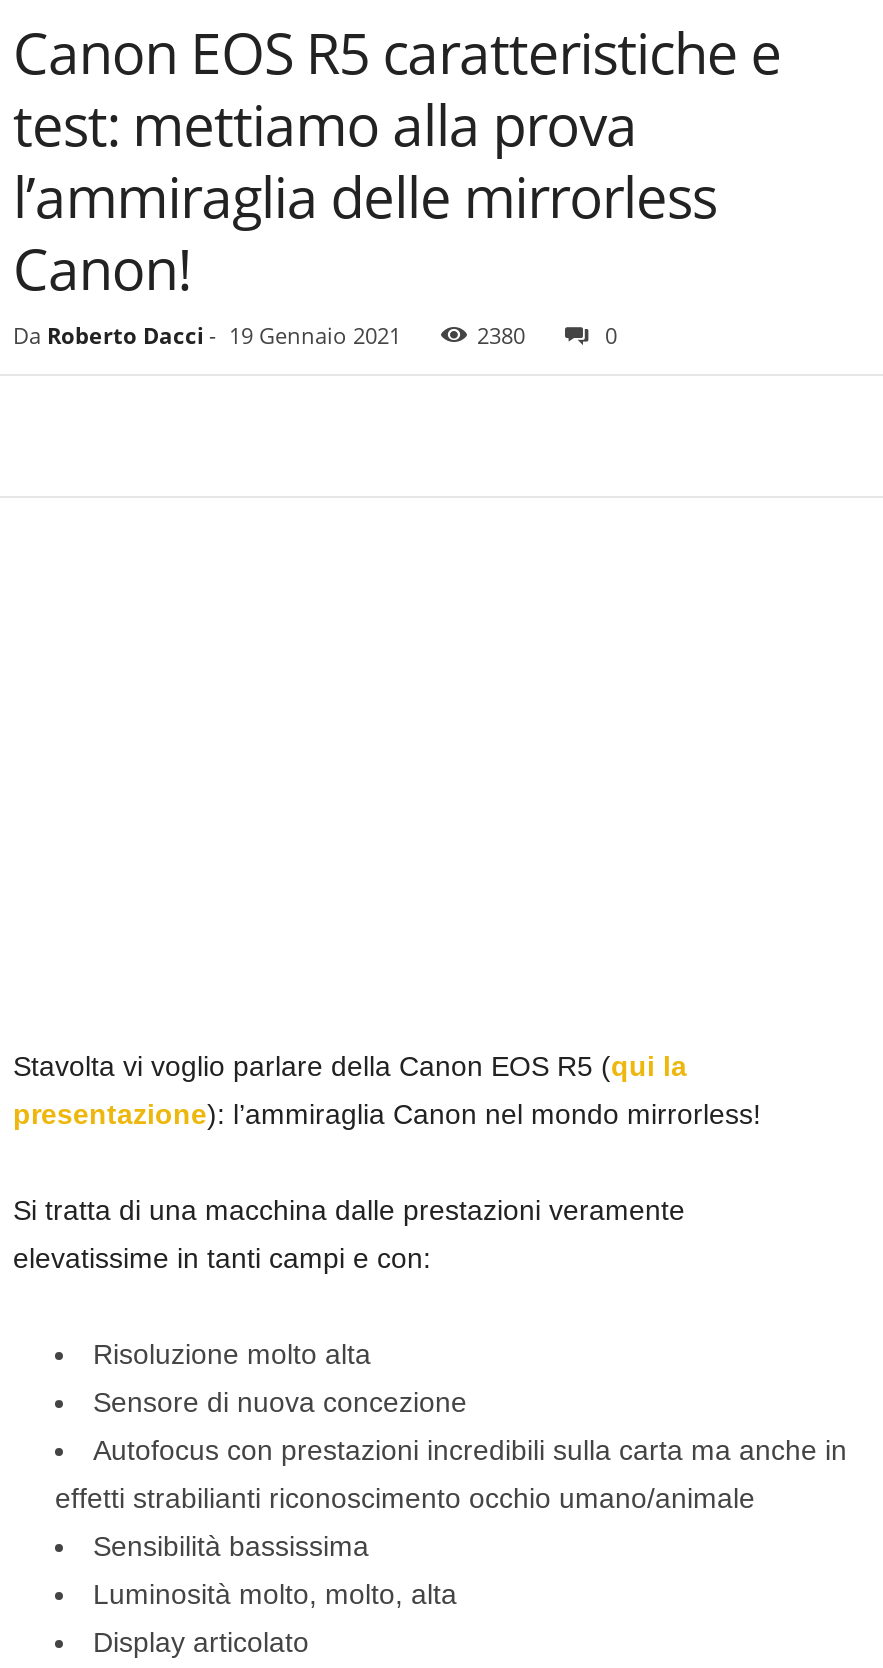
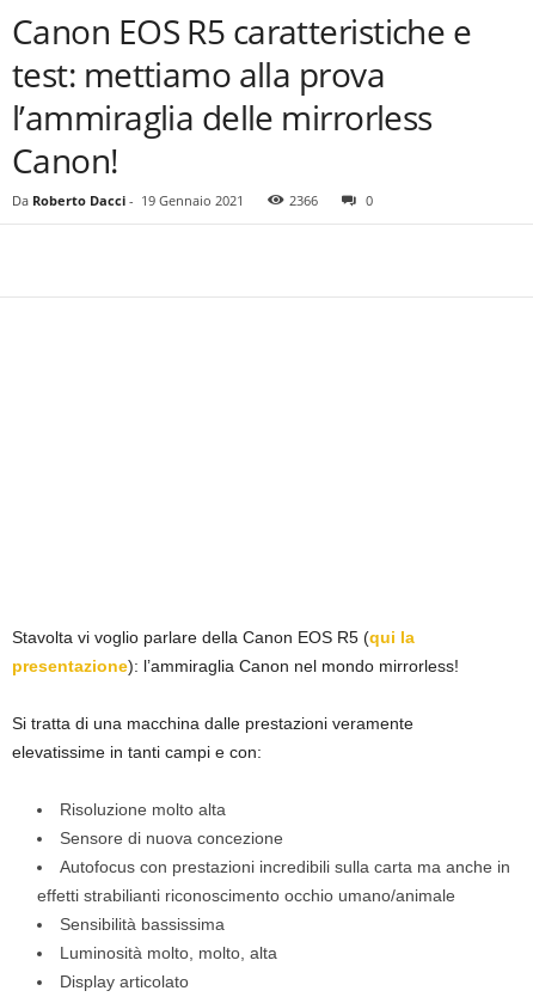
[477,320,525,350] 2380 -> [289,191,318,209] 2366

